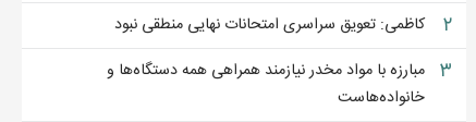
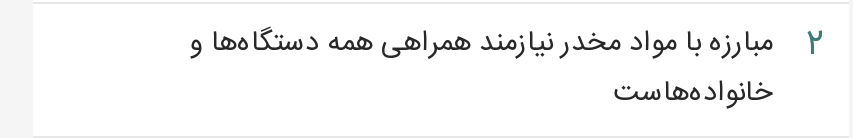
[107,12,452,89] کاظمی: تعویق سراسری امتحانات نهایی منطقی نبود | ۳ مبارزه با مواد مخدر نیازمند همراهی همه دستگاه‌ها و -> [189,21,773,69] مبارزه با مواد مخدر نیازمند همراهی همه دستگاه‌ها و

